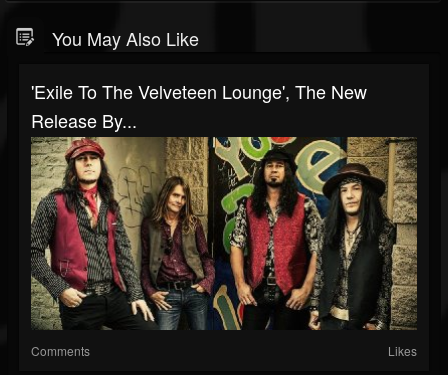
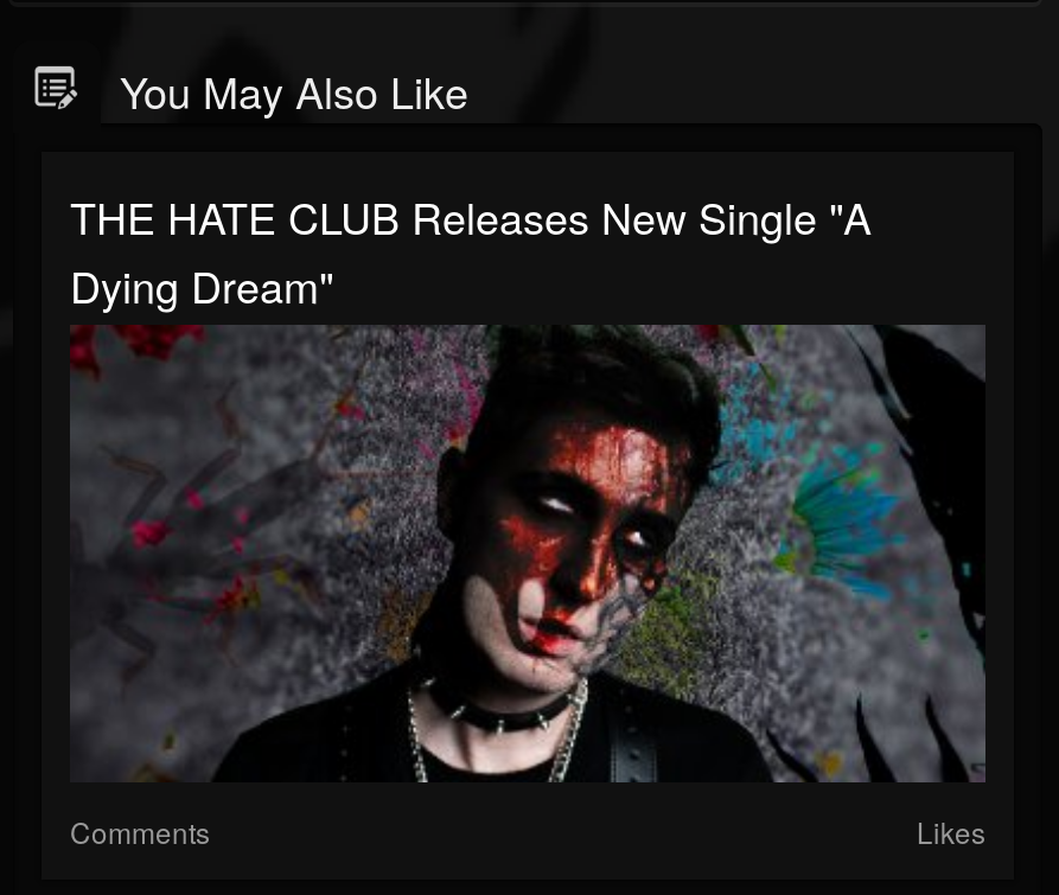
[31,78,367,133] 'Exile To The Velveteen Lounge', The New | Release By... -> [70,185,872,315] THE HATE CLUB Releases New Single "A | Dying Dream"
[30,136,418,331] [image] -> [70,322,985,785] [image]

